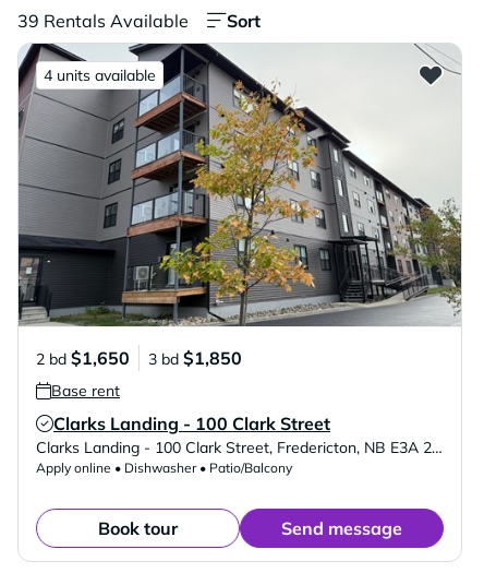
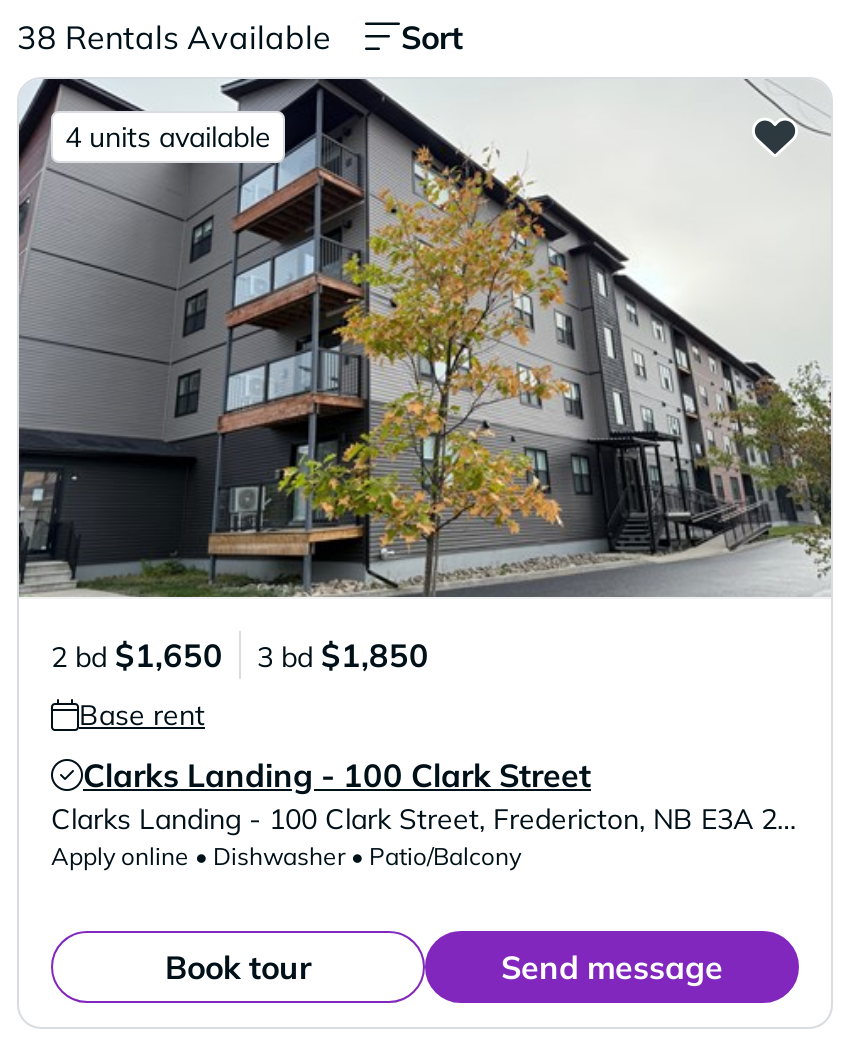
[17,10,189,32] 39 Rentals Available -> [17,17,331,57] 38 Rentals Available

